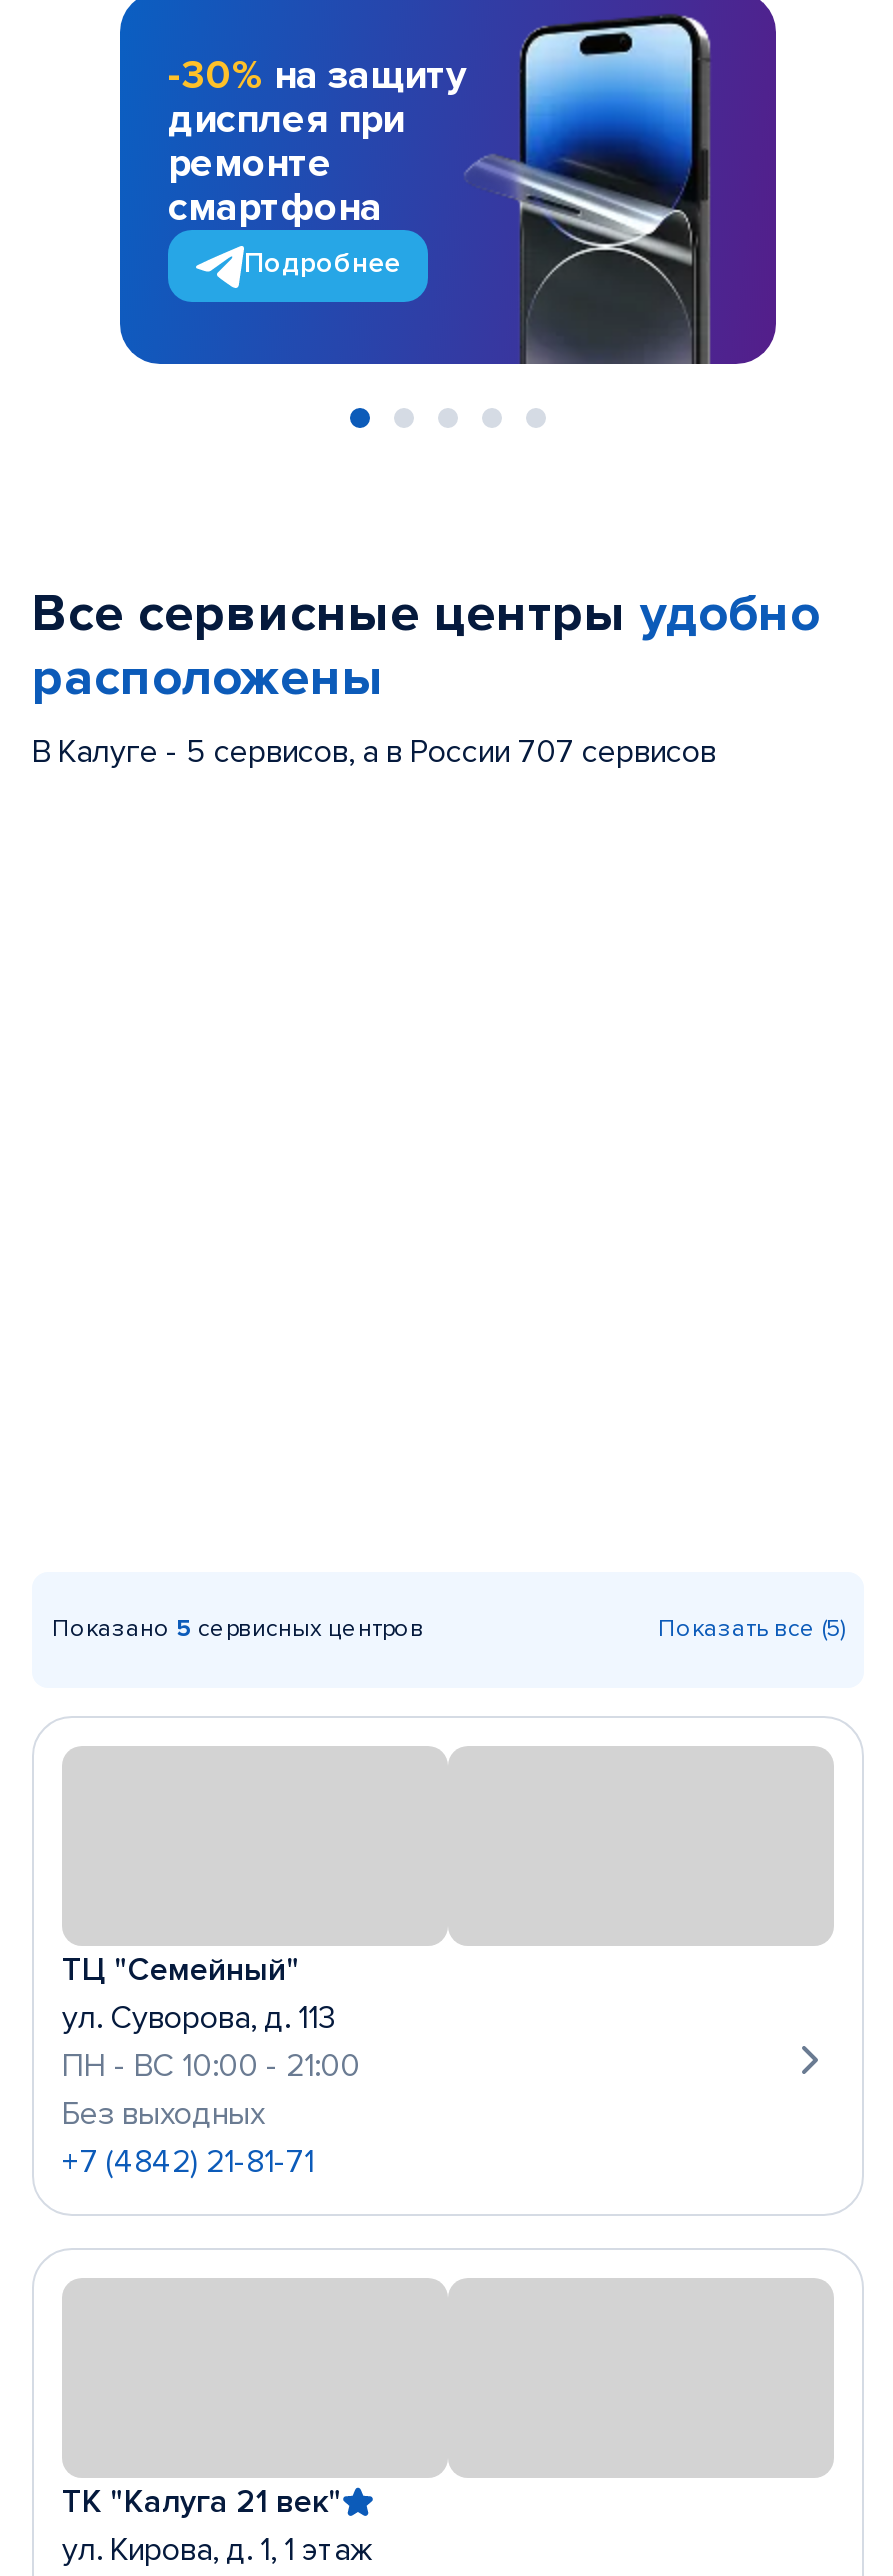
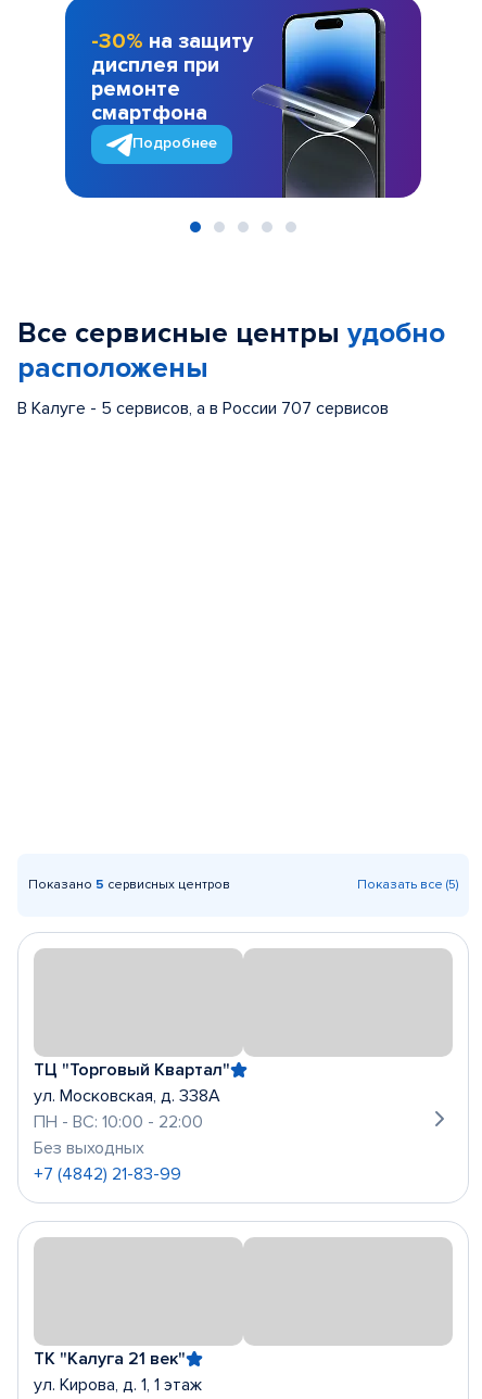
[62,1950,360,2086] ТЦ "Семейный" | ул. Суворова, д. 113 | ПН - ВС 10:00 - 21:00 -> [34,1059,230,1133] ТЦ "Торговый Квартал" | ул. Московская, д. 338А | ПН - ВС: 10:00 - 22:00
[62,2142,314,2182] +7 (4842) 21-81-71 -> [34,1163,181,1185] +7 (4842) 21-83-99

